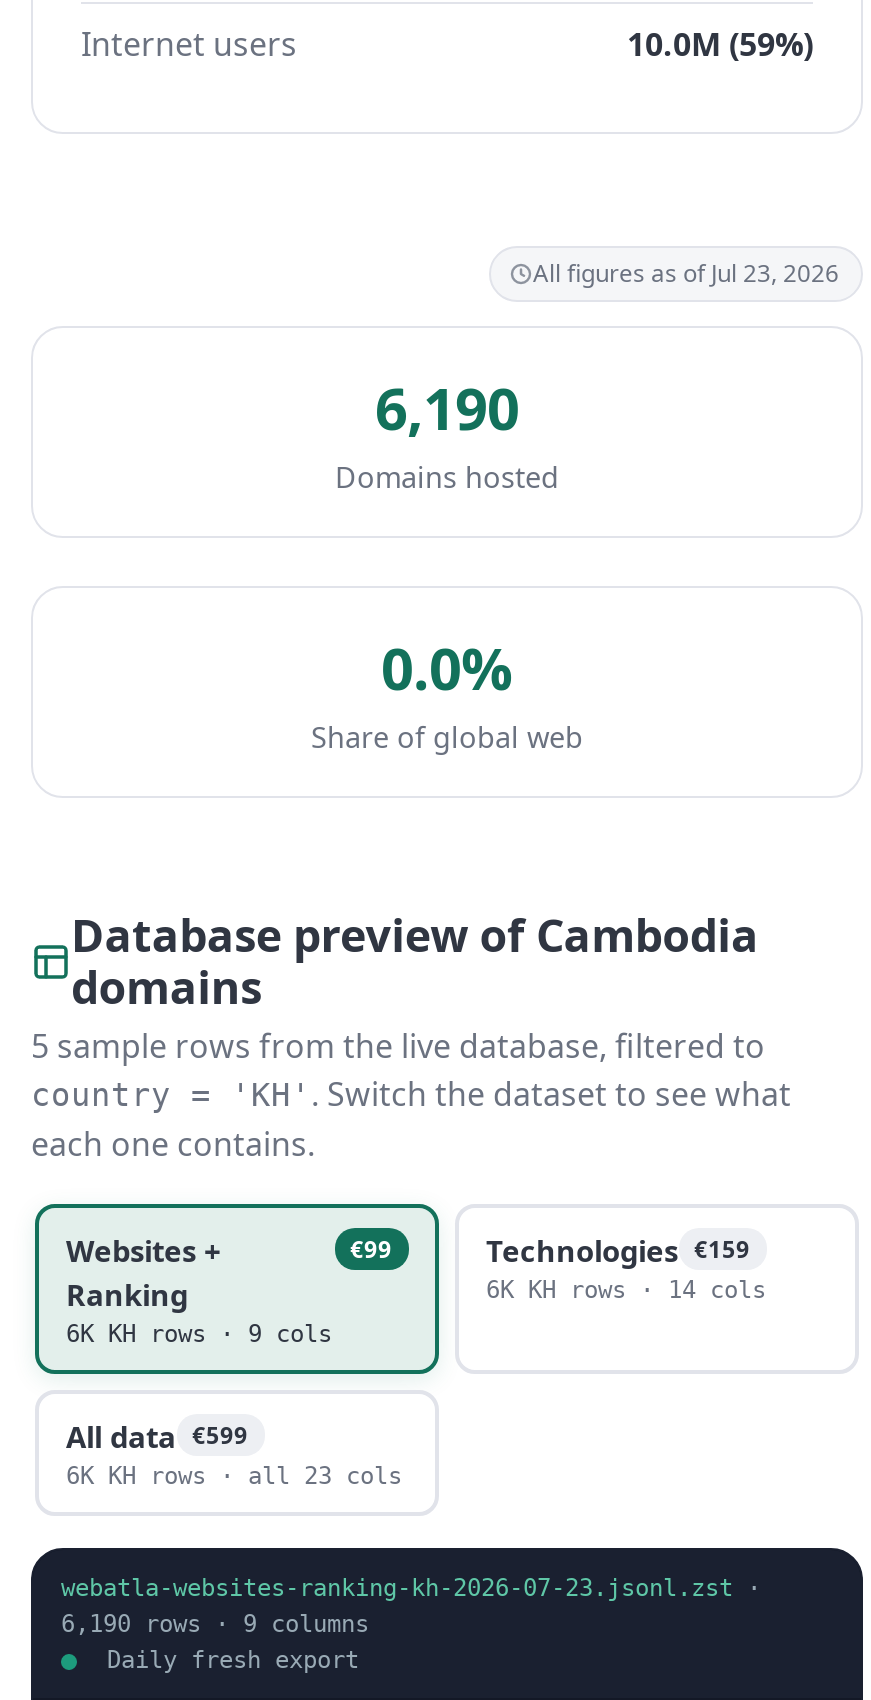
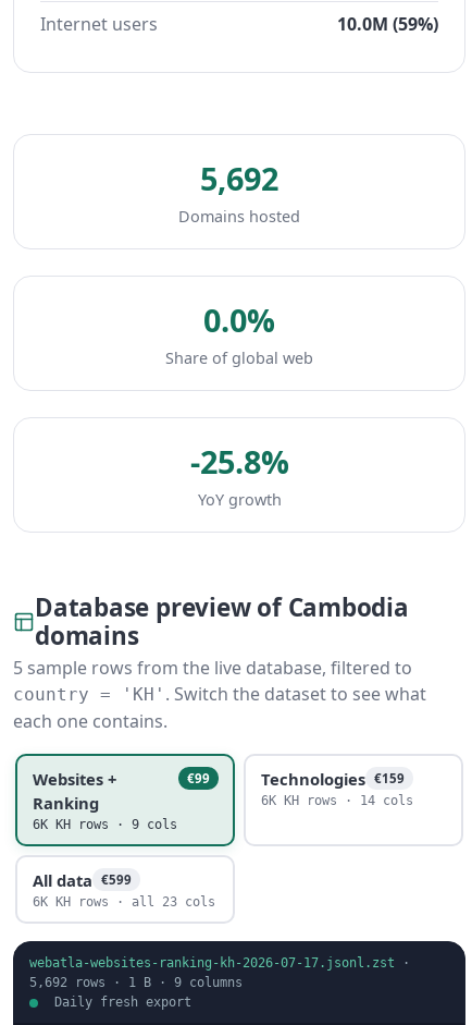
[375,256,839,446] All figures as of Jul 23, 2026 | 6,190 -> [200,157,278,199] 5,692
moved [311,458,583,756] -> [165,206,313,368]: Domains hosted | 0.0% | Share of global web
none -> [190,440,289,510] -25.8% | YoY growth
[61,1574,761,1638] webatla-websites-ranking-kh-2026-07-23.jsonl.zst · | 6,190 rows · 9 columns -> [29,955,410,990] webatla-websites-ranking-kh-2026-07-17.jsonl.zst · | 5,692 rows · 1 B · 9 columns

